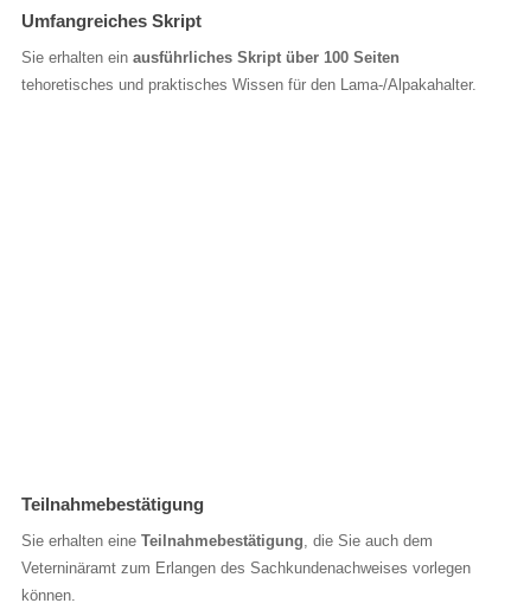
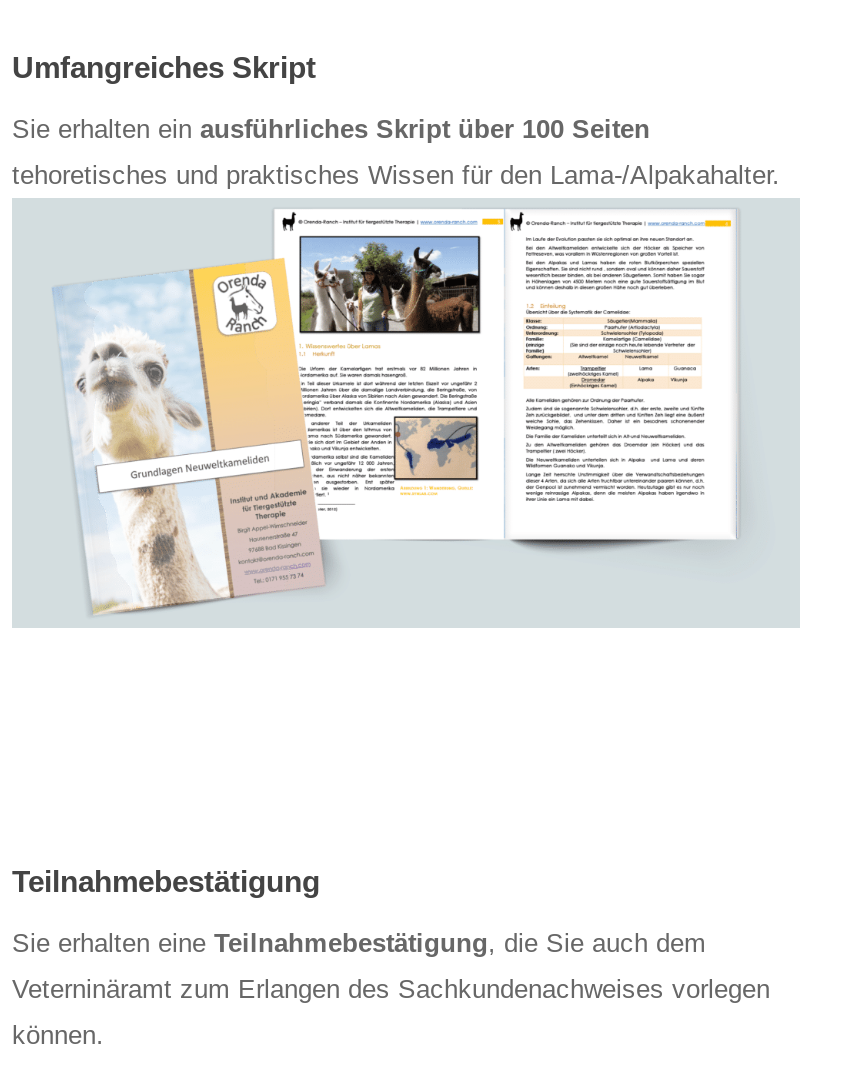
none -> [12,198,800,628] [image]

